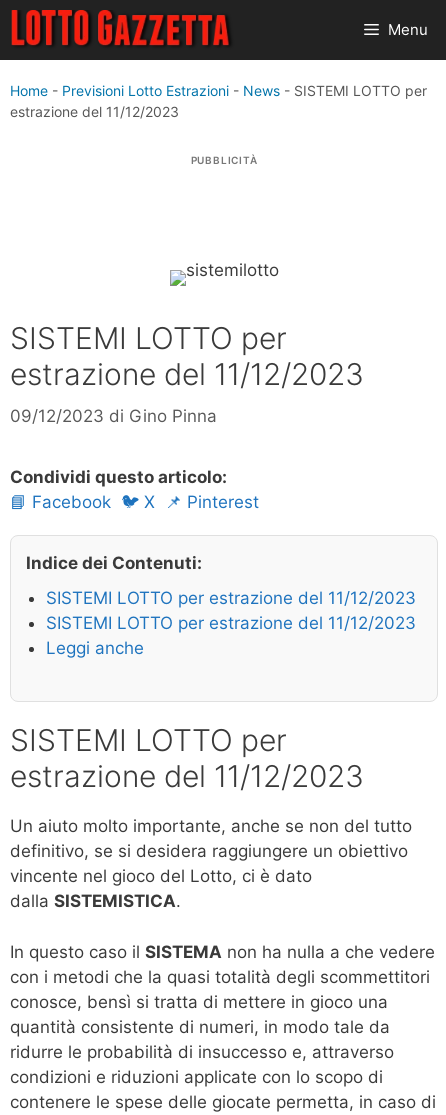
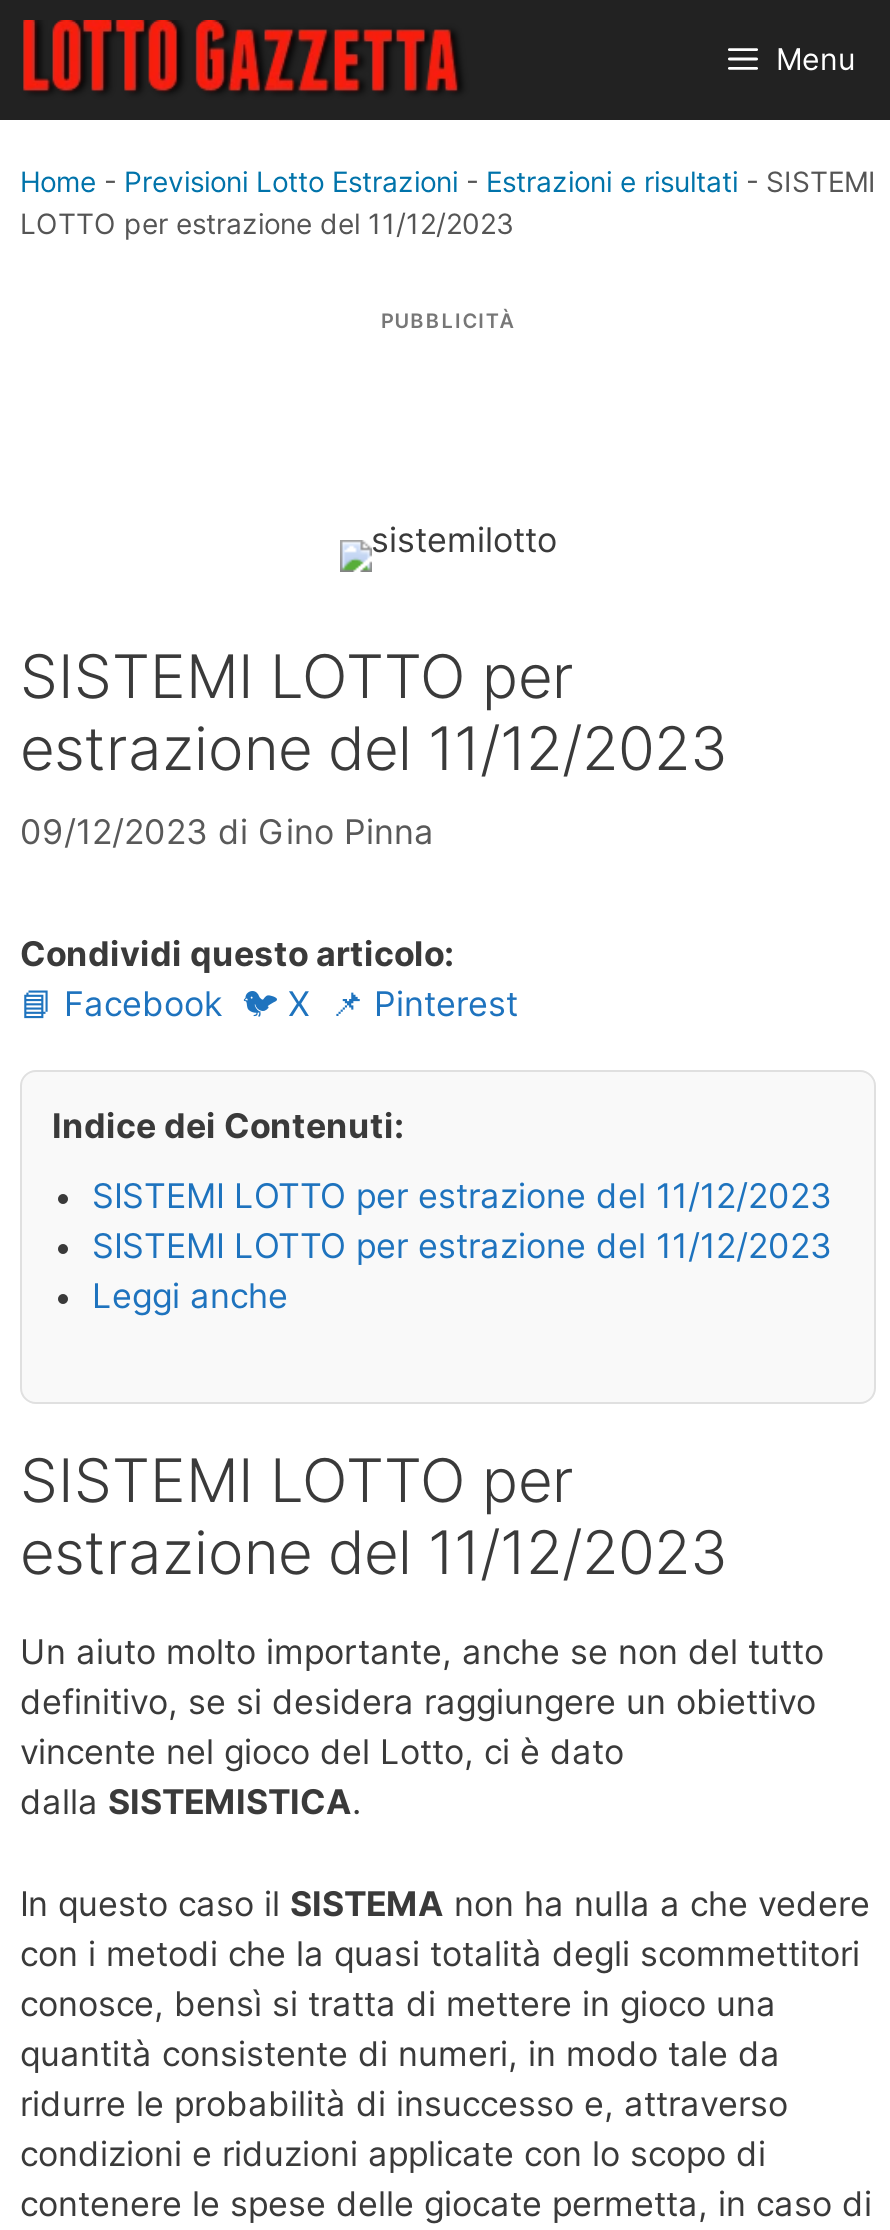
[10,82,427,120] Home - Previsioni Lotto Estrazioni - News - SISTEMI LOTTO per | estrazione del 11/12/2023 -> [20,164,876,240] Home - Previsioni Lotto Estrazioni - Estrazioni e risultati - SISTEMI | LOTTO per estrazione del 11/12/2023

